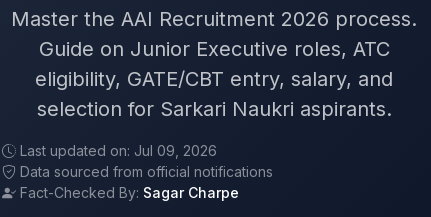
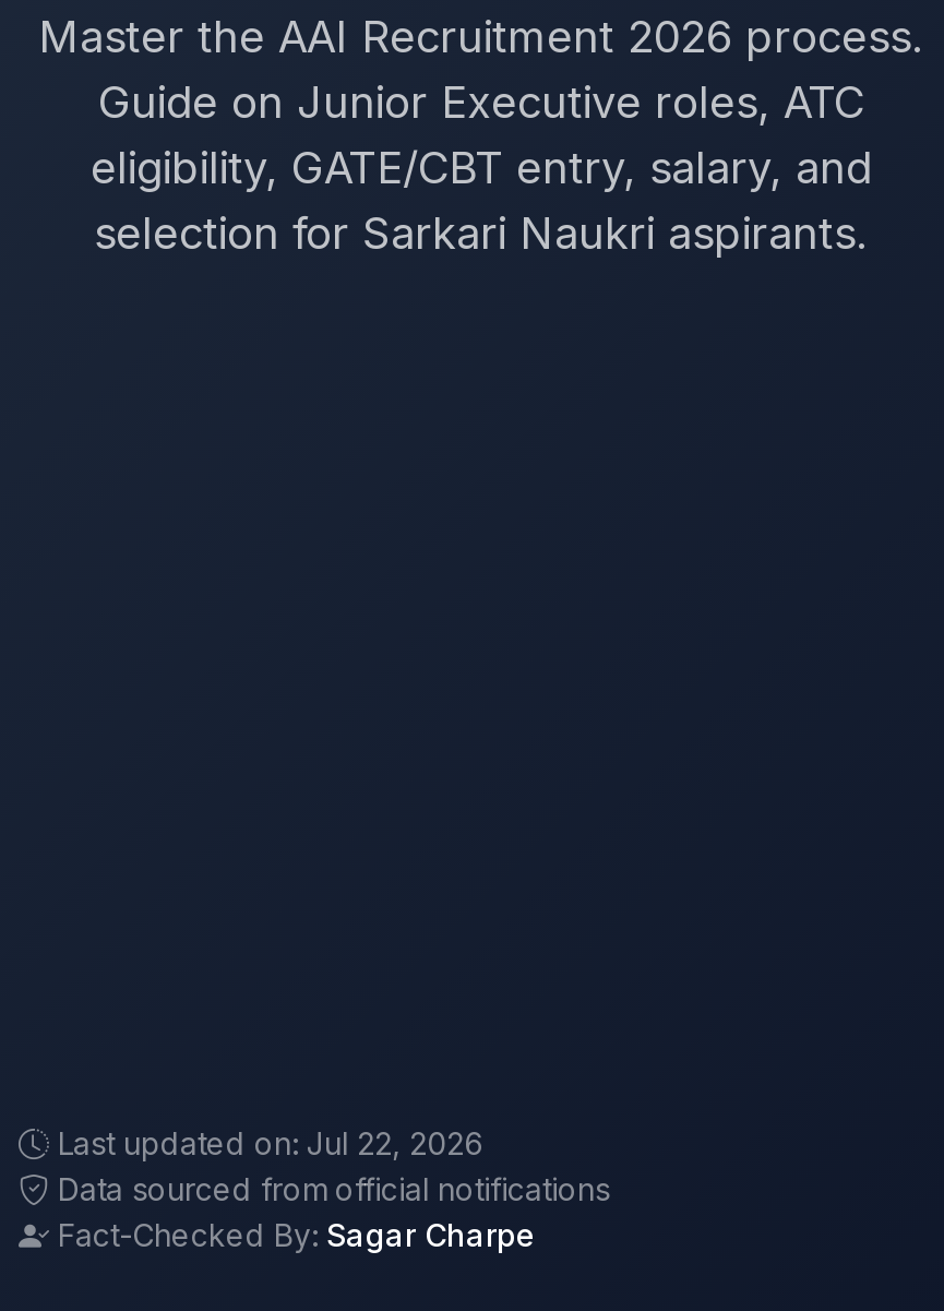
[20,142,217,159] Last updated on: Jul 09, 2026 -> [58,1124,483,1161] Last updated on: Jul 22, 2026

